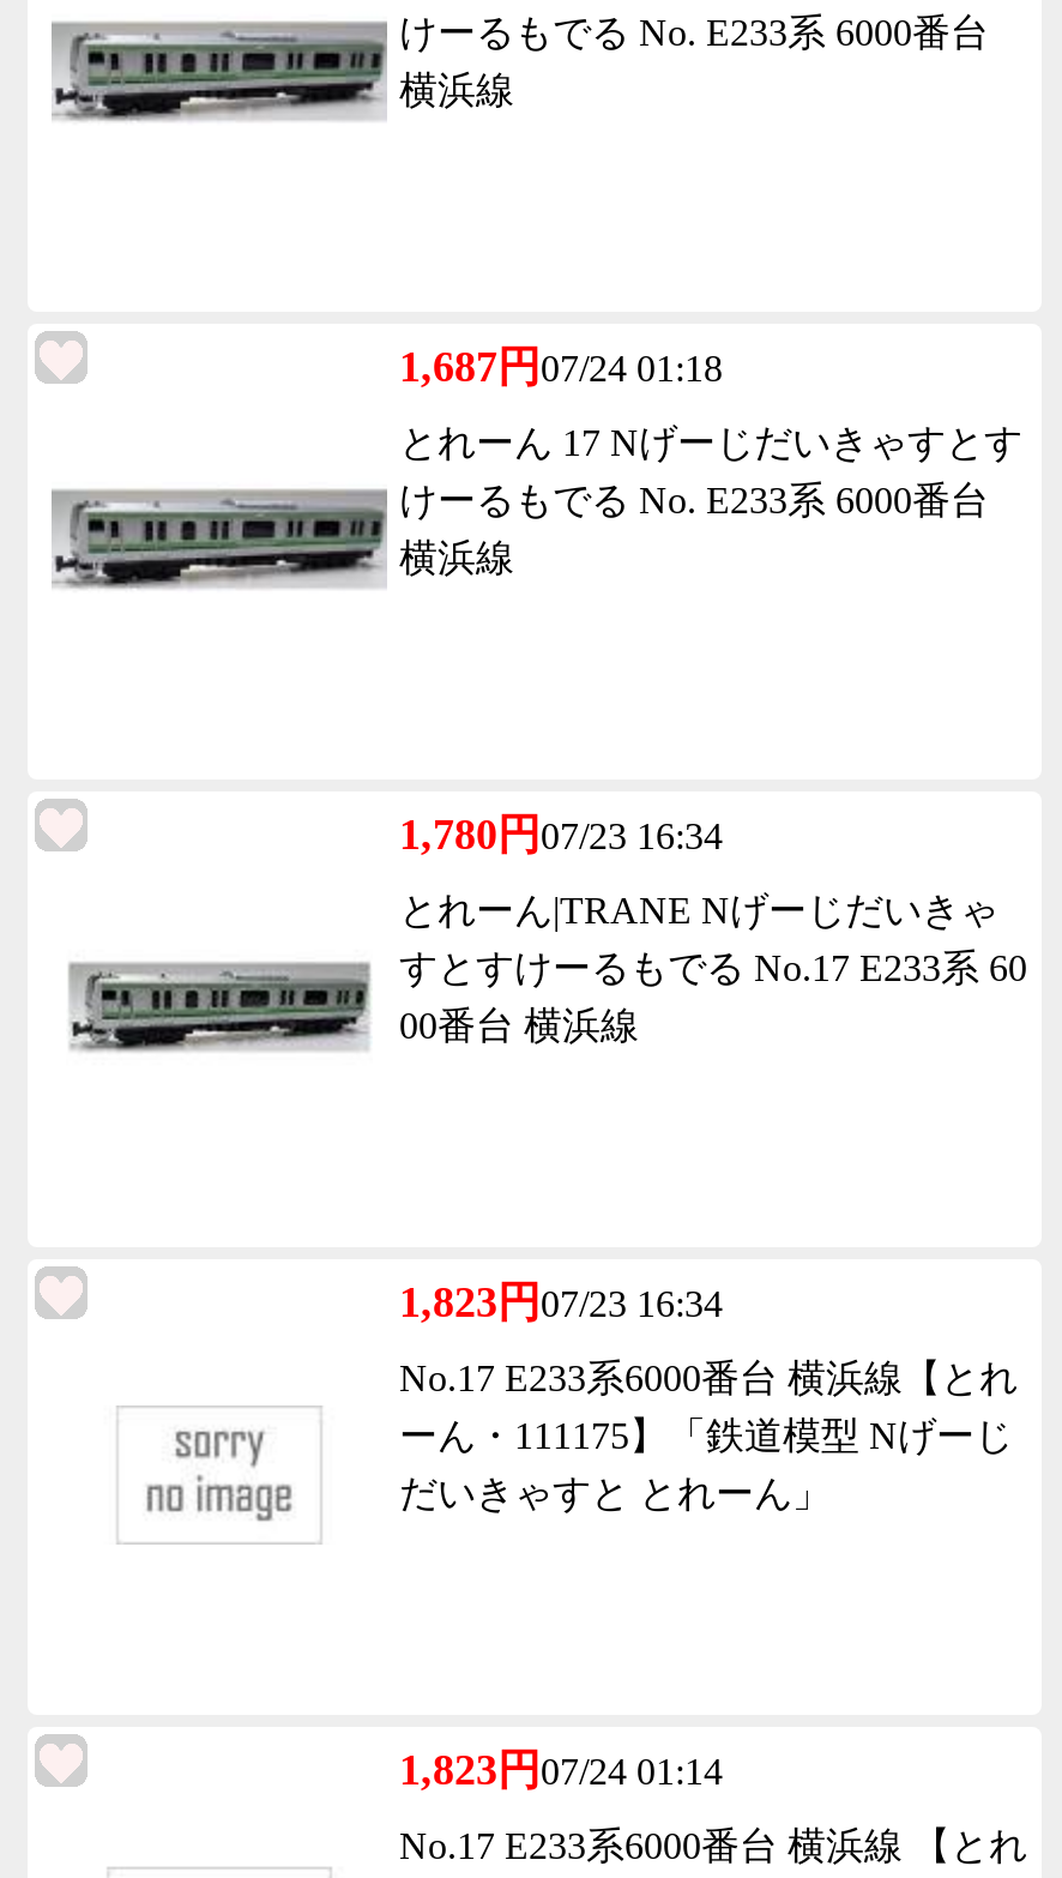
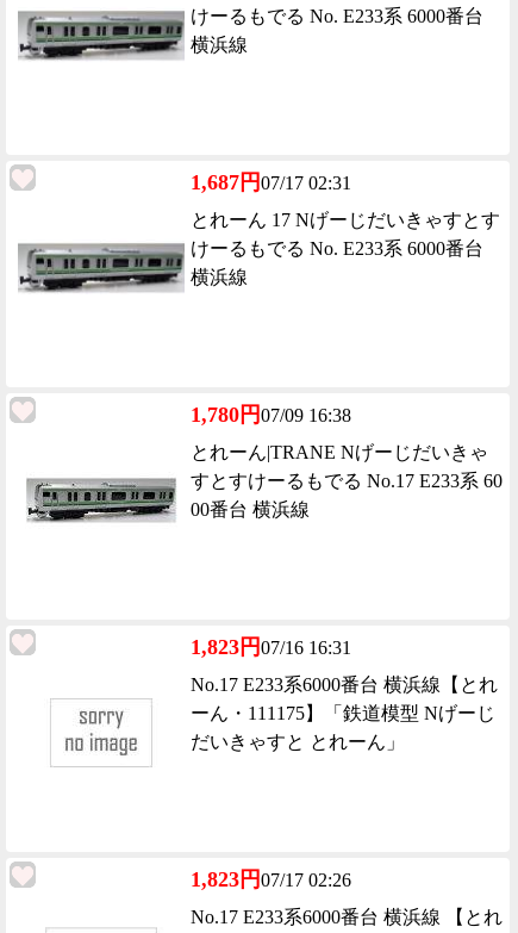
[399,343,723,391] 1,687円07/24 01:18 -> [191,170,351,194] 1,687円07/17 02:31
[399,811,723,859] 1,780円07/23 16:34 -> [191,403,351,427] 1,780円07/09 16:38
[399,1278,723,1326] 1,823円07/23 16:34 -> [191,635,351,659] 1,823円07/16 16:31
[399,1746,723,1794] 1,823円07/24 01:14 -> [191,867,351,891] 1,823円07/17 02:26

